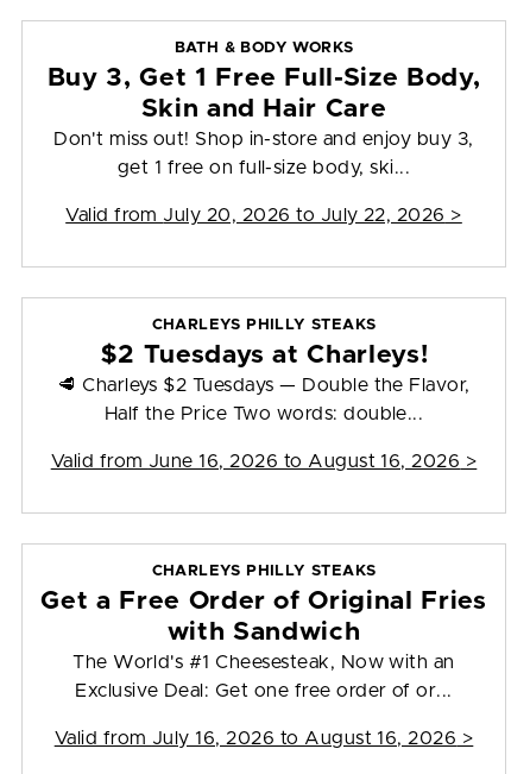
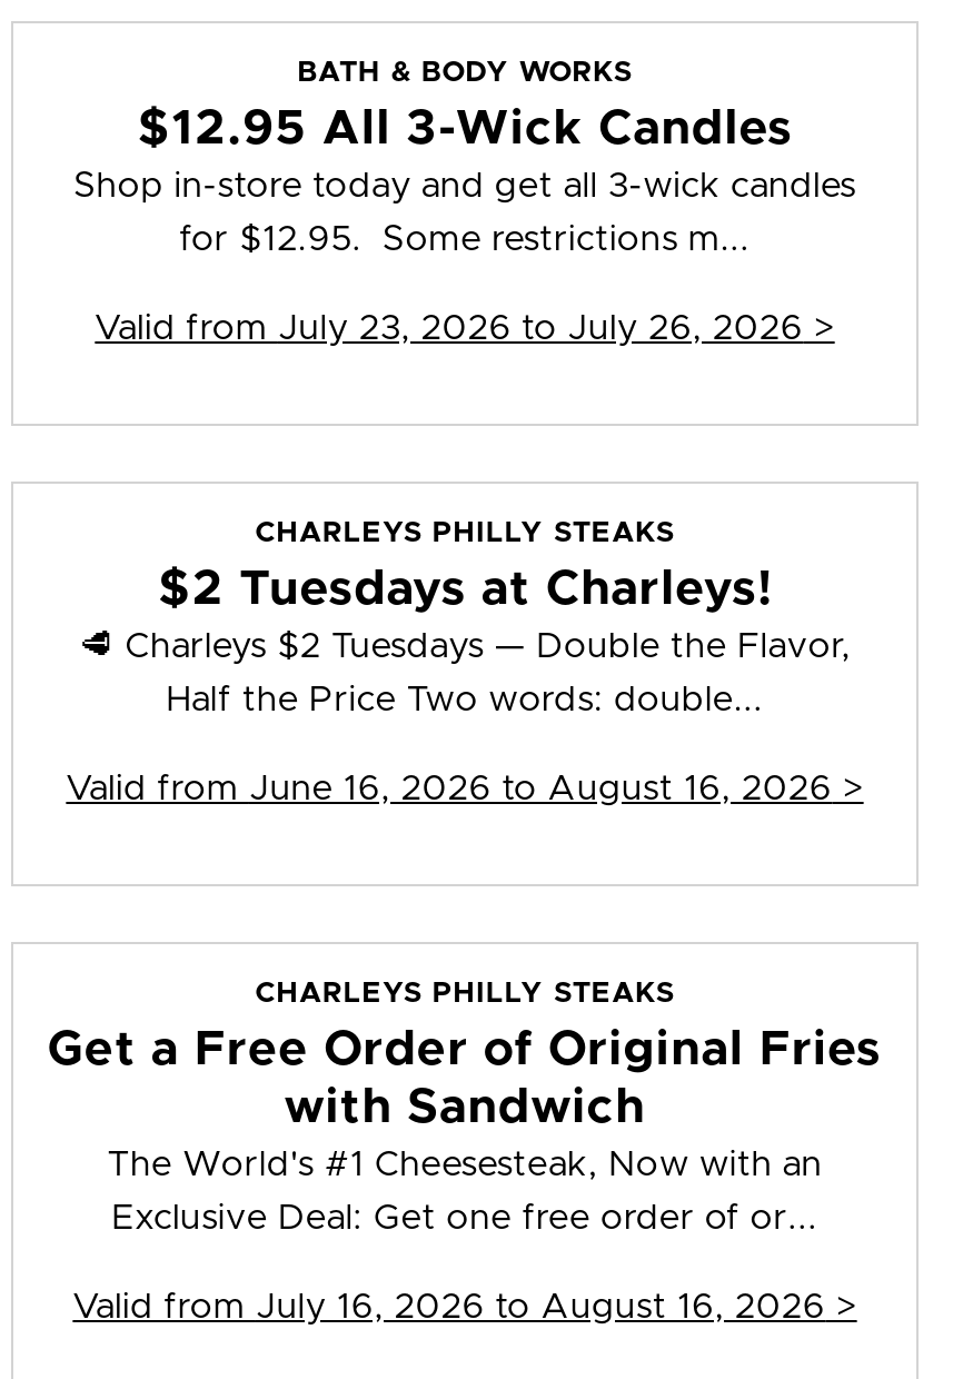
[47,66,480,149] Buy 3, Get 1 Free Full-Size Body, | Skin and Hair Care | Don't miss out! Shop in-store and enjoy buy 3, -> [73,106,856,204] $12.95 All 3-Wick Candles | Shop in-store today and get all 3-wick candles
[118,158,410,177] get 1 free on full-size body, ski... -> [179,222,750,257] for $12.95. Some restrictions m...
[66,206,462,225] Valid from July 20, 2026 to July 22, 2026 > -> [95,311,835,346] Valid from July 23, 2026 to July 26, 2026 >

